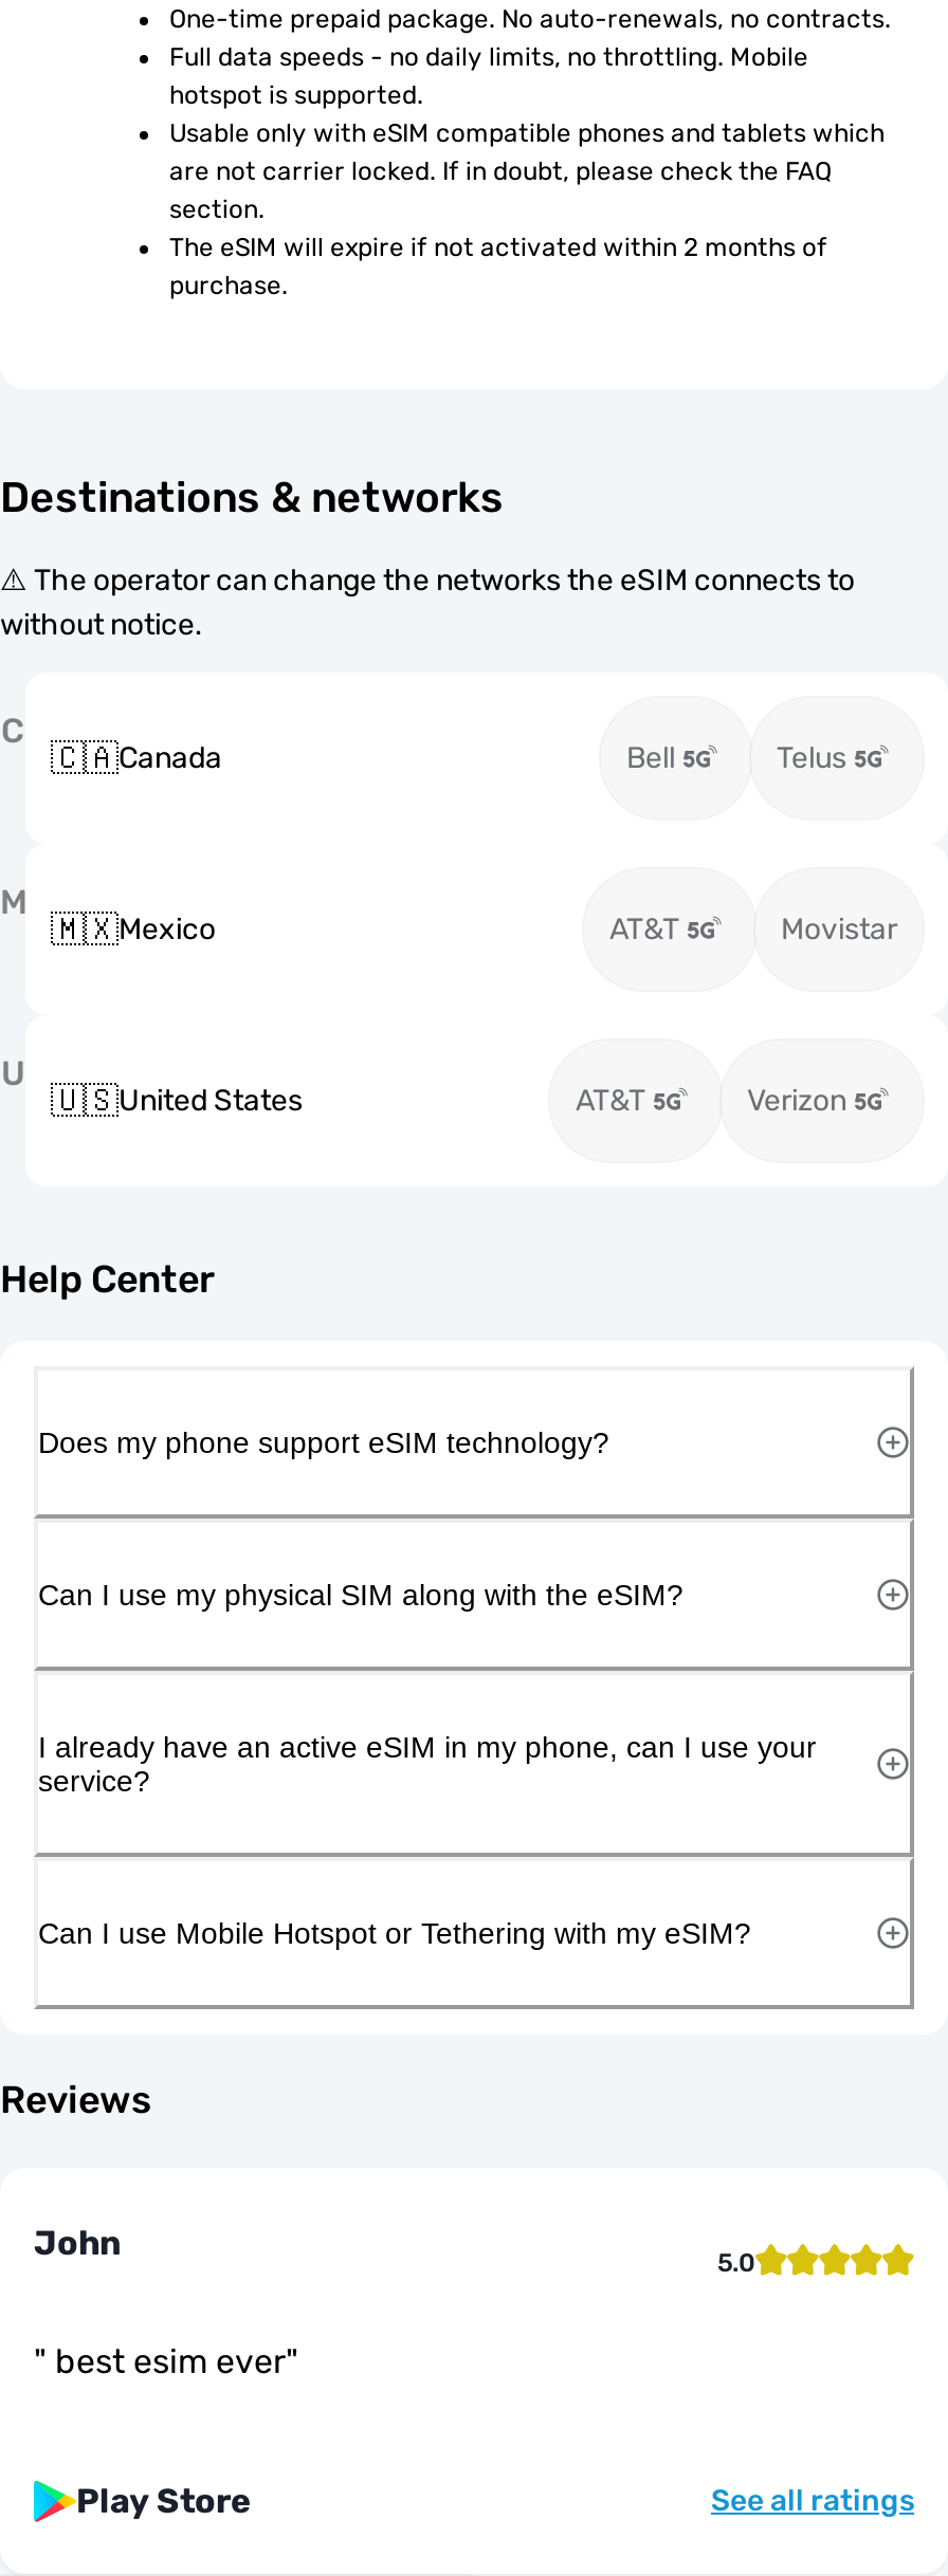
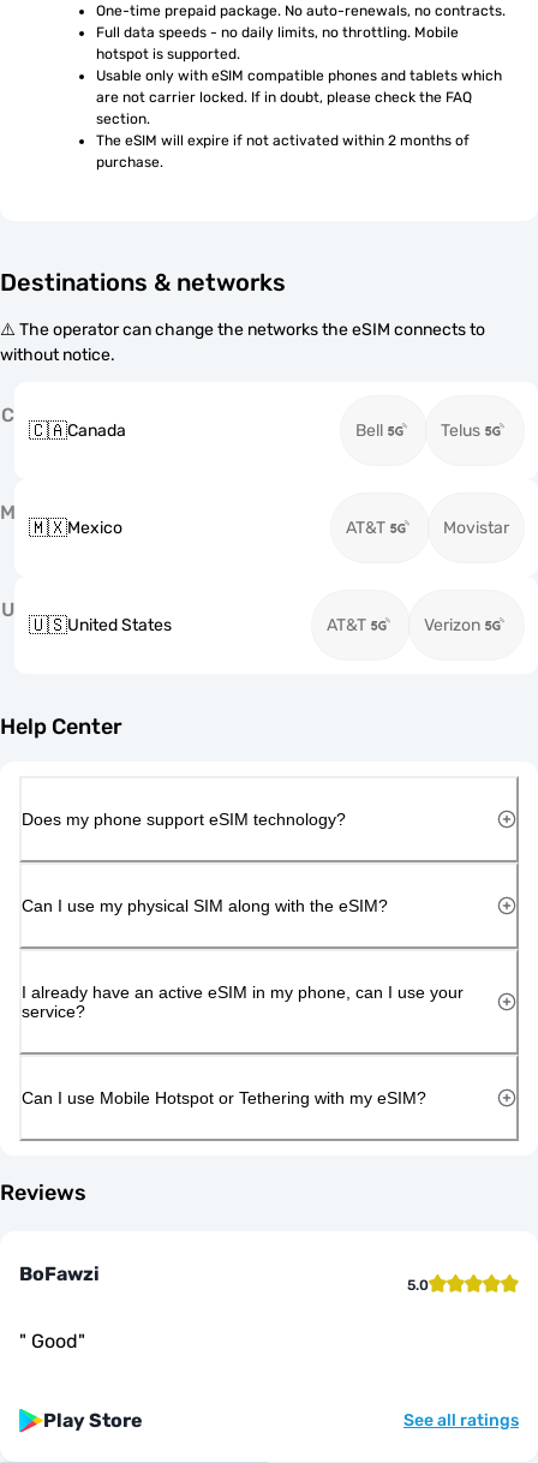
[34,2223,121,2263] John -> [19,1262,100,1285] BoFawzi
[34,2341,298,2381] " best esim ever" -> [19,1330,85,1352] " Good"

